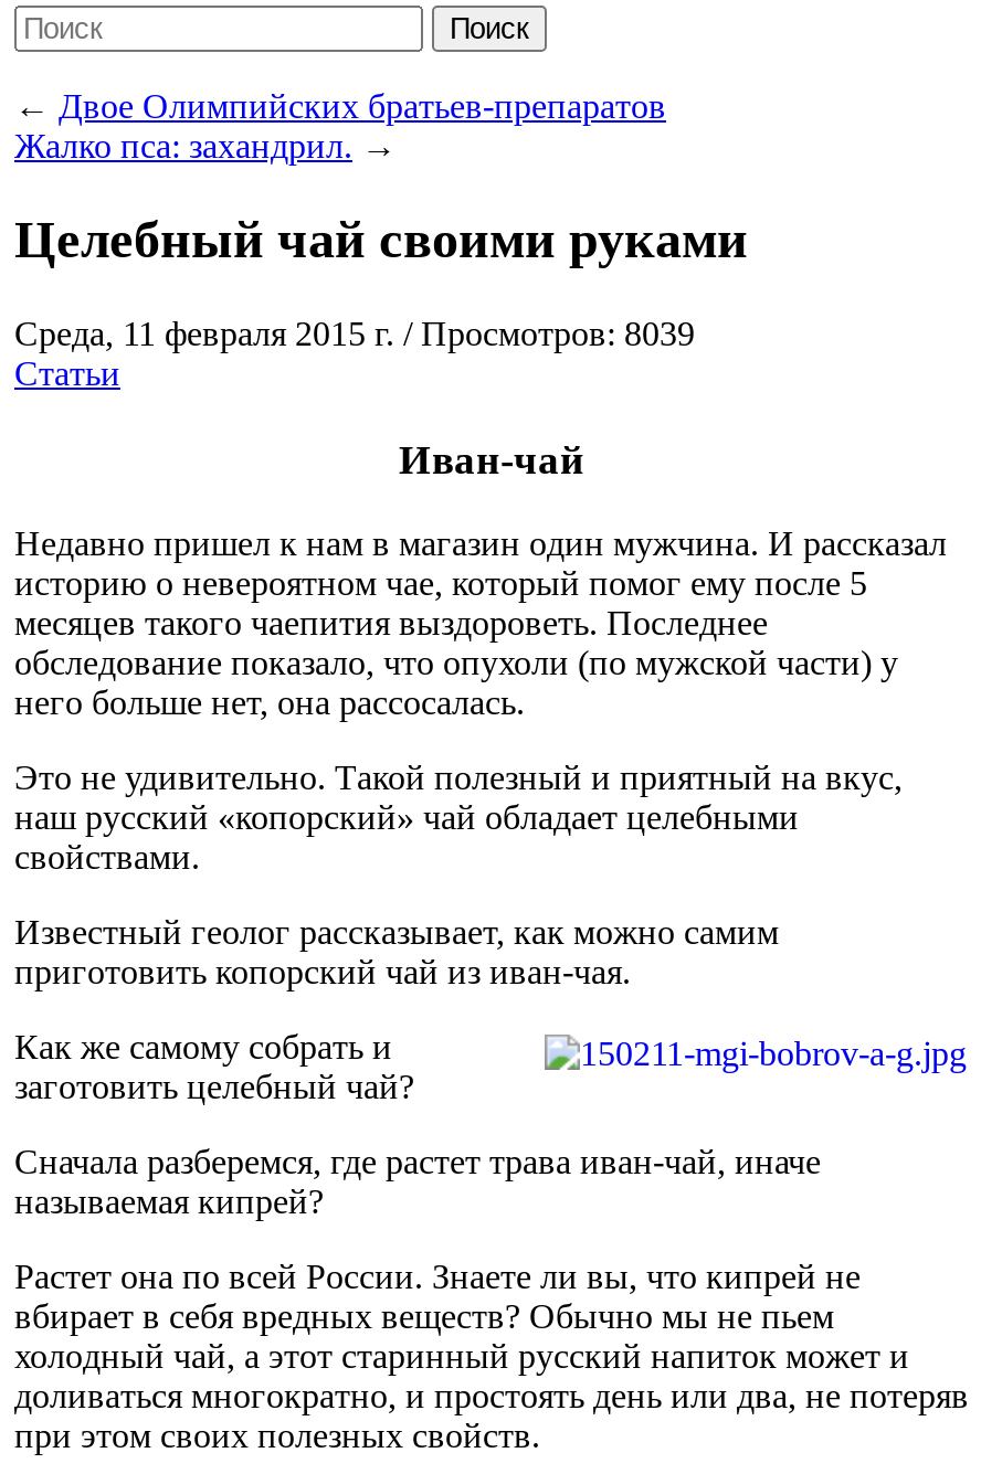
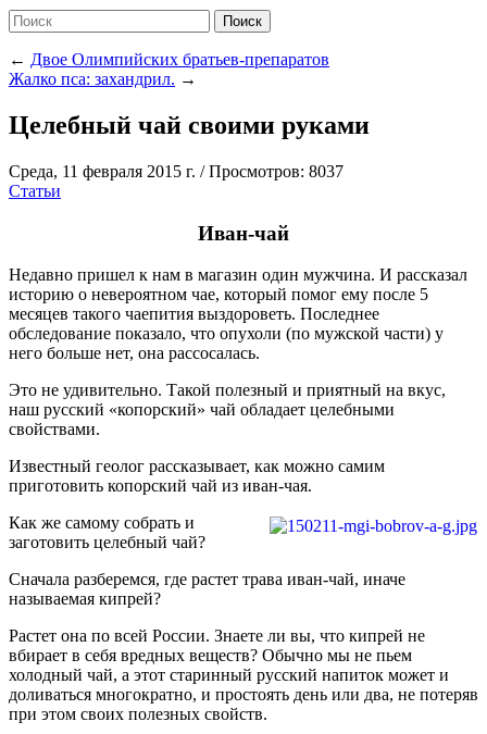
[14,314,695,352] Среда, 11 февраля 2015 г. / Просмотров: 8039 -> [9,162,344,180] Среда, 11 февраля 2015 г. / Просмотров: 8037

